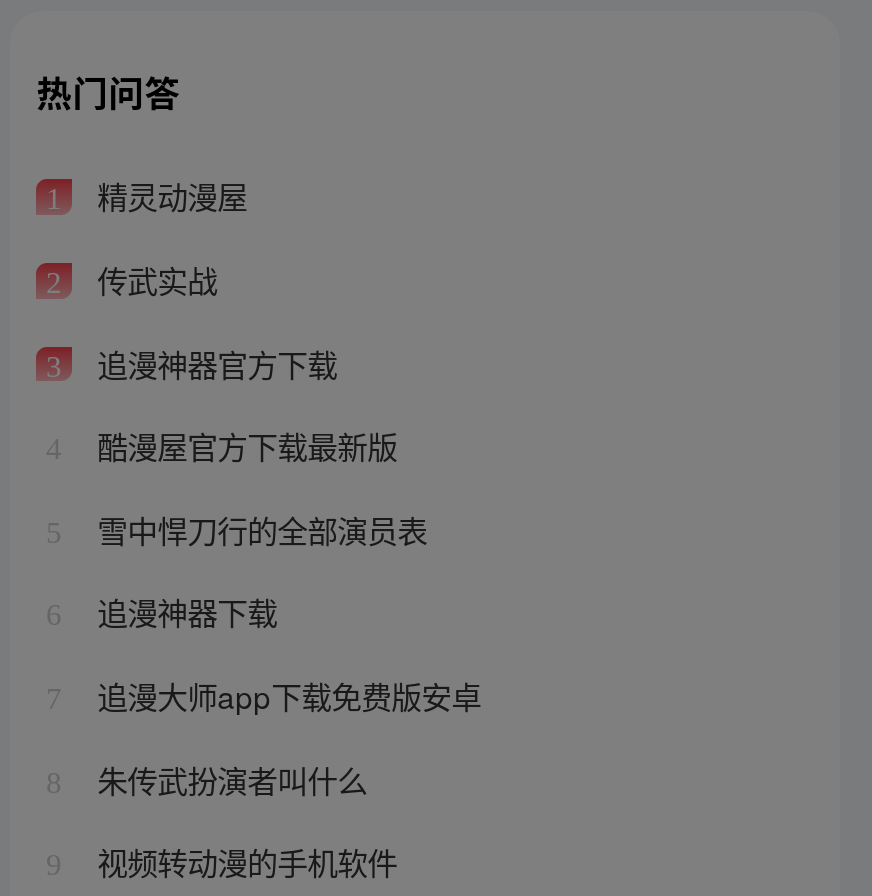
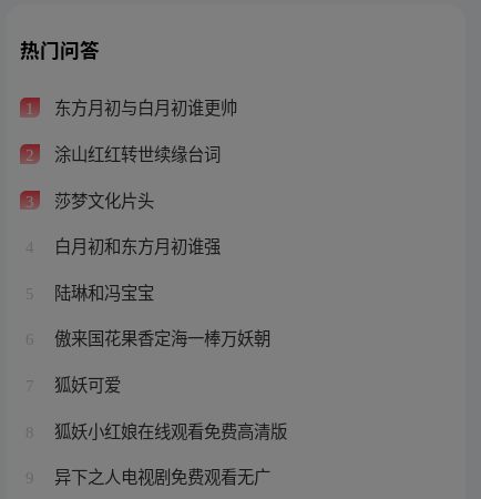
[89,174,247,218] 精灵动漫屋 -> [49,95,237,119] 东方月初与白月初谁更帅
[89,257,217,301] 传武实战 -> [49,141,220,165] 涂山红红转世续缘台词
[89,340,337,384] 追漫神器官方下载 -> [49,187,154,211] 莎梦文化片头
[89,424,397,468] 酷漫屋官方下载最新版 -> [49,233,220,258] 白月初和东方月初谁强
[89,507,427,551] 雪中悍刀行的全部演员表 -> [49,279,154,304] 陆琳和冯宝宝
[89,590,277,634] 追漫神器下载 -> [49,325,270,350] 傲来国花果香定海一棒万妖朝
[89,673,481,717] 追漫大师app下载免费版安卓 -> [49,371,120,396] 狐妖可爱
[89,756,367,800] 朱传武扮演者叫什么 -> [49,418,287,442] 狐妖小红娘在线观看免费高清版
[89,839,397,883] 视频转动漫的手机软件 -> [49,464,270,488] 异下之人电视剧免费观看无广

